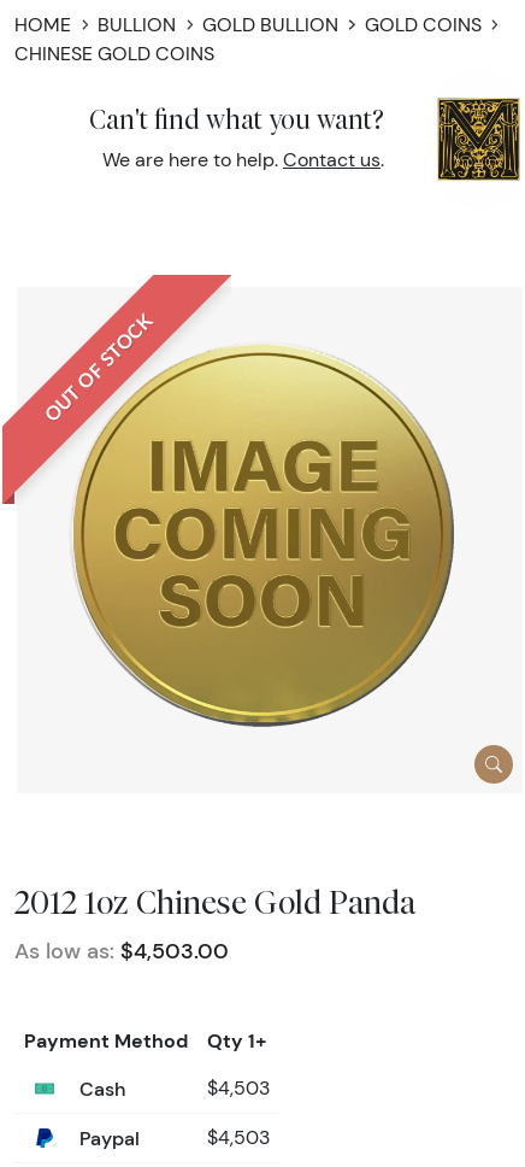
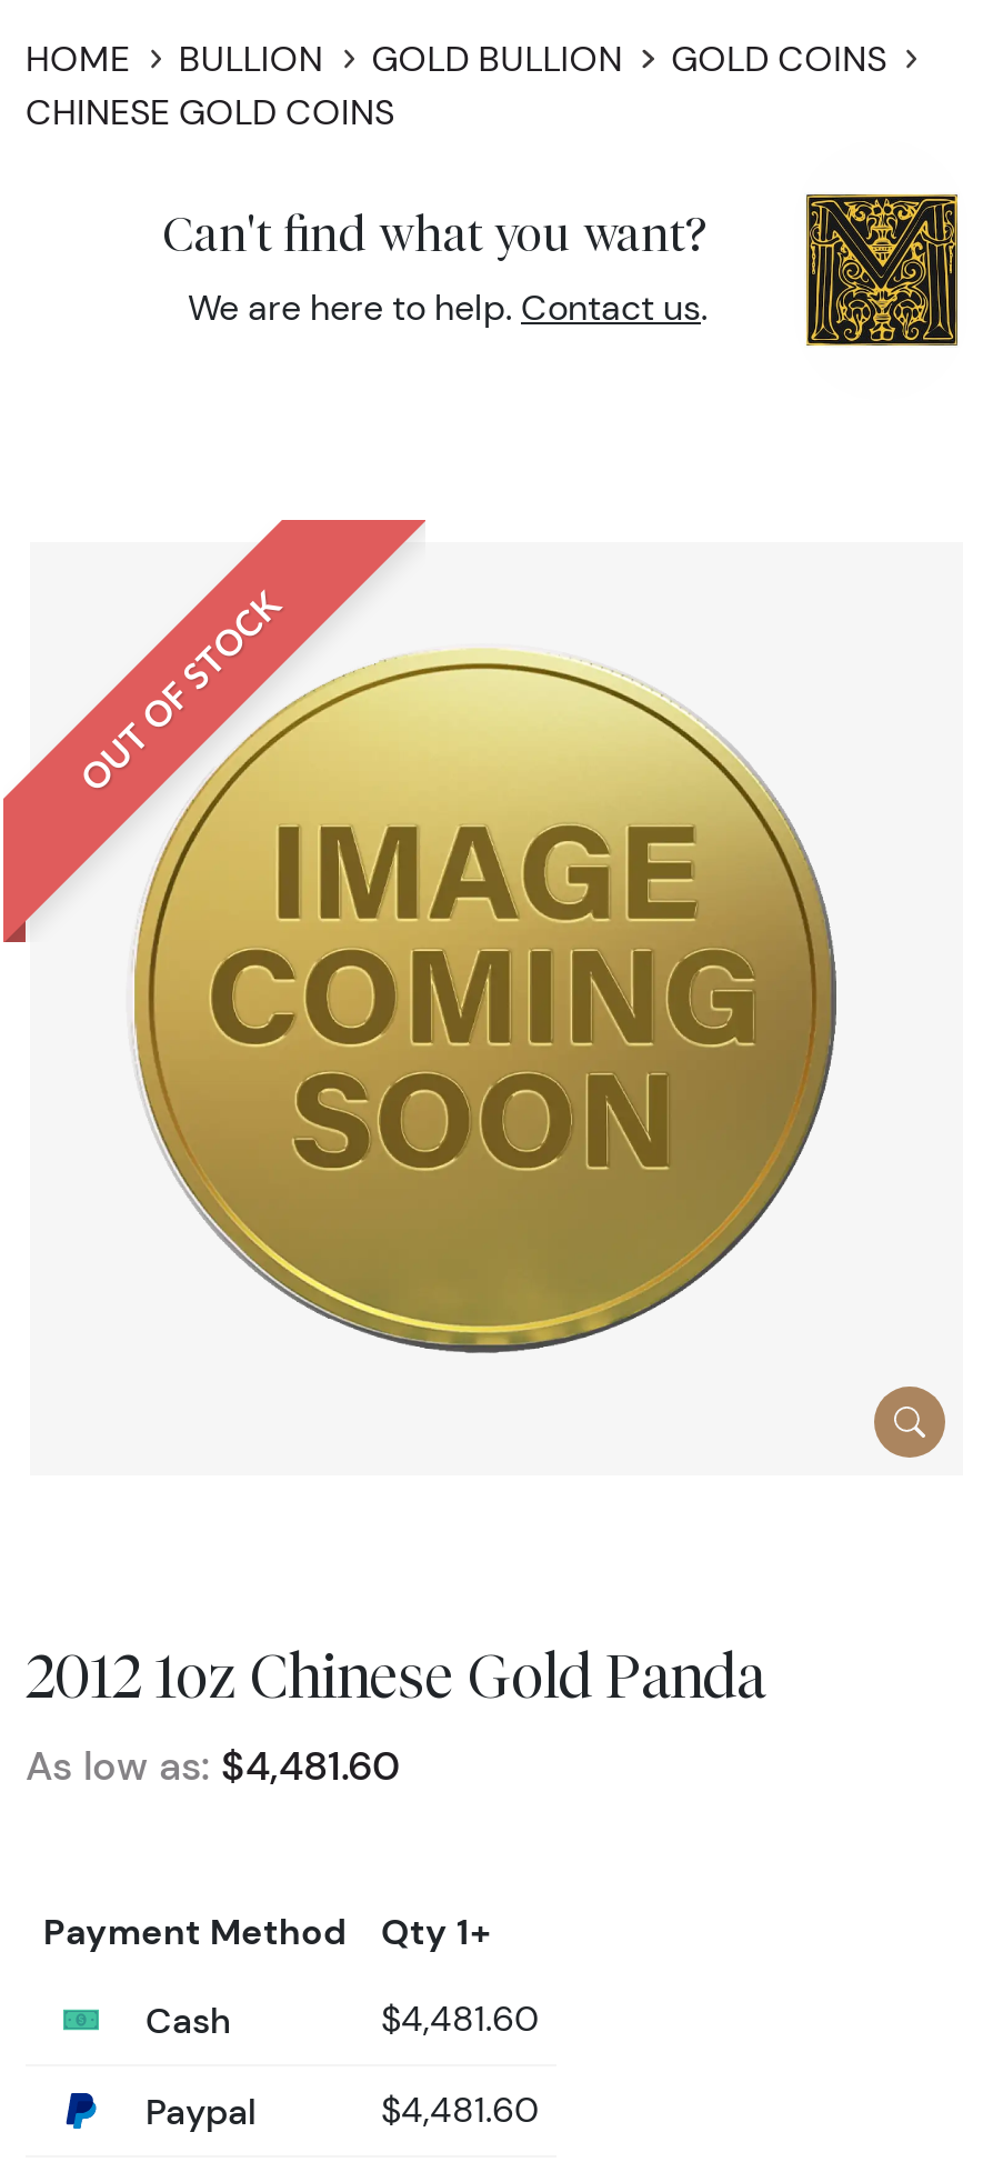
[14,938,229,965] As low as: $4,503.00 -> [26,1742,401,1791] As low as: $4,481.60
[207,1077,270,1100] $4,503 -> [381,1998,539,2040] $4,481.60
[207,1126,270,1149] $4,503 -> [381,2089,539,2131] $4,481.60

